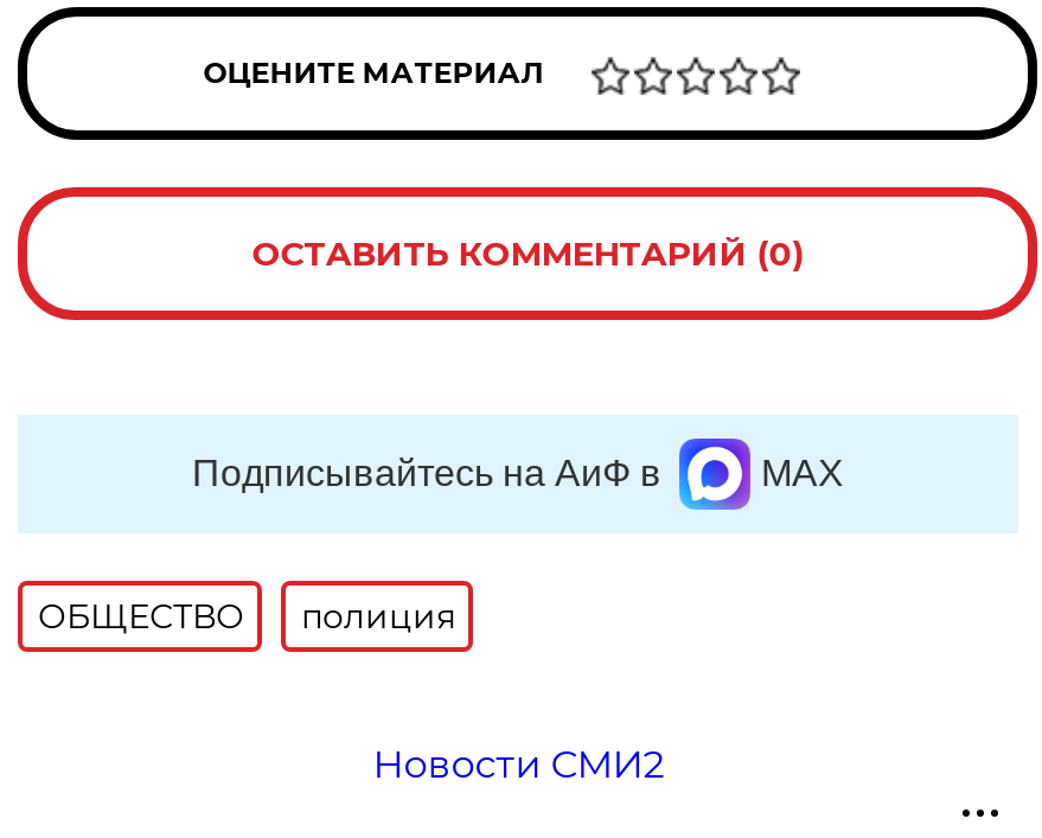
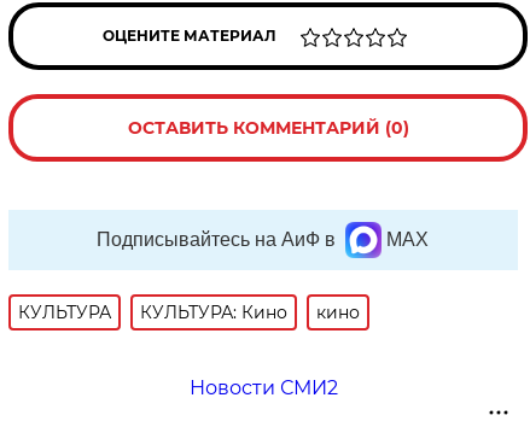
[38,595,455,638] ОБЩЕСТВО | полиция -> [19,302,360,323] КУЛЬТУРА | КУЛЬТУРА: Кино | кино

